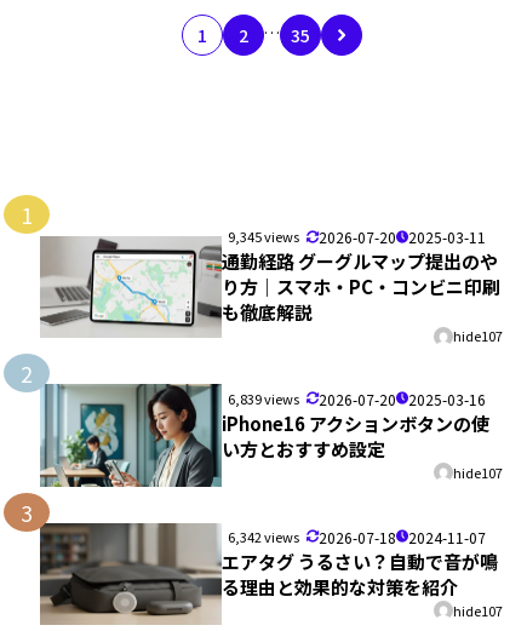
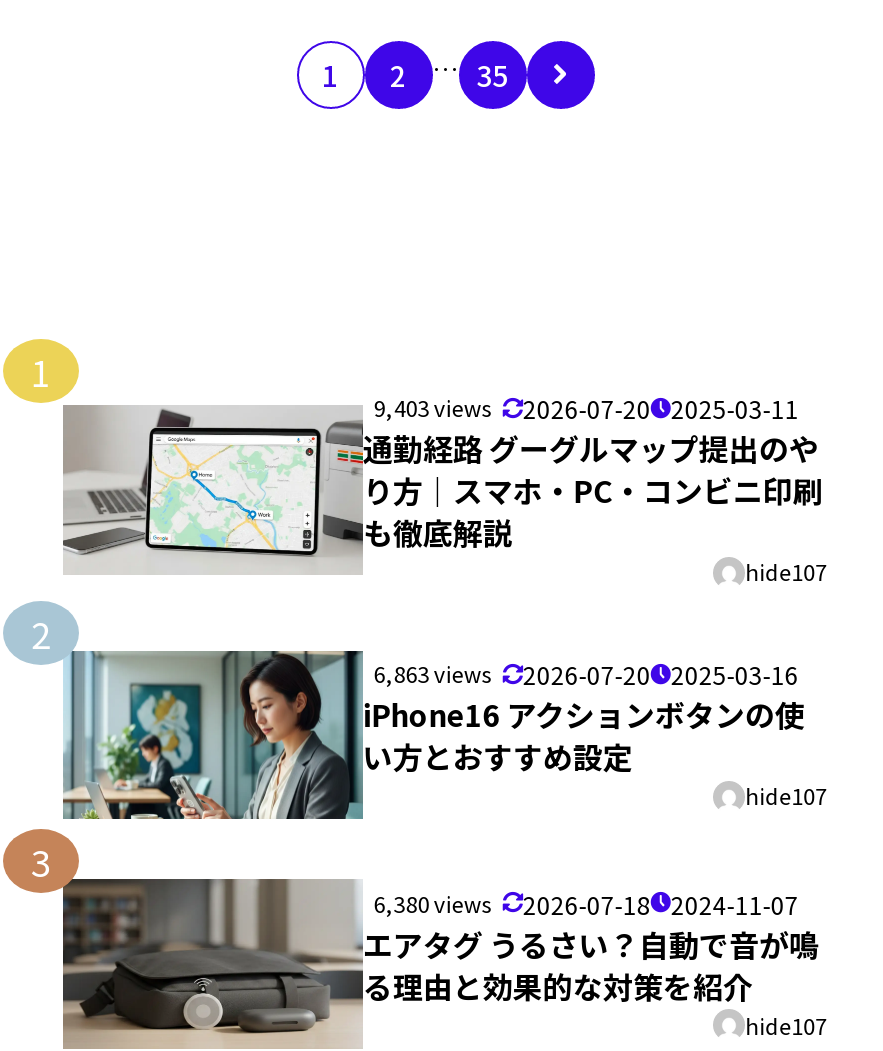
[228,227,486,248] 9,345 views 2026-07-20 2025-03-11 -> [374,391,799,425] 9,403 views 2026-07-20 2025-03-11
[228,388,486,409] 6,839 views 2026-07-20 2025-03-16 -> [374,657,799,691] 6,863 views 2026-07-20 2025-03-16
[228,527,486,547] 6,342 views 2026-07-18 2024-11-07 -> [374,886,799,920] 6,380 views 2026-07-18 2024-11-07

